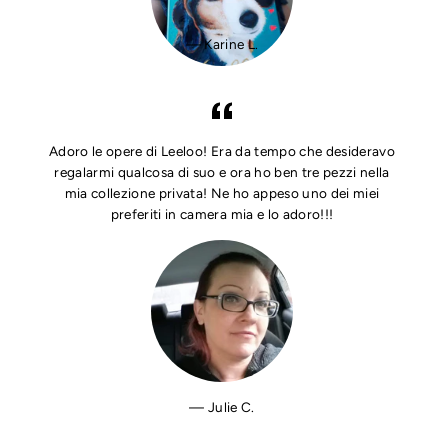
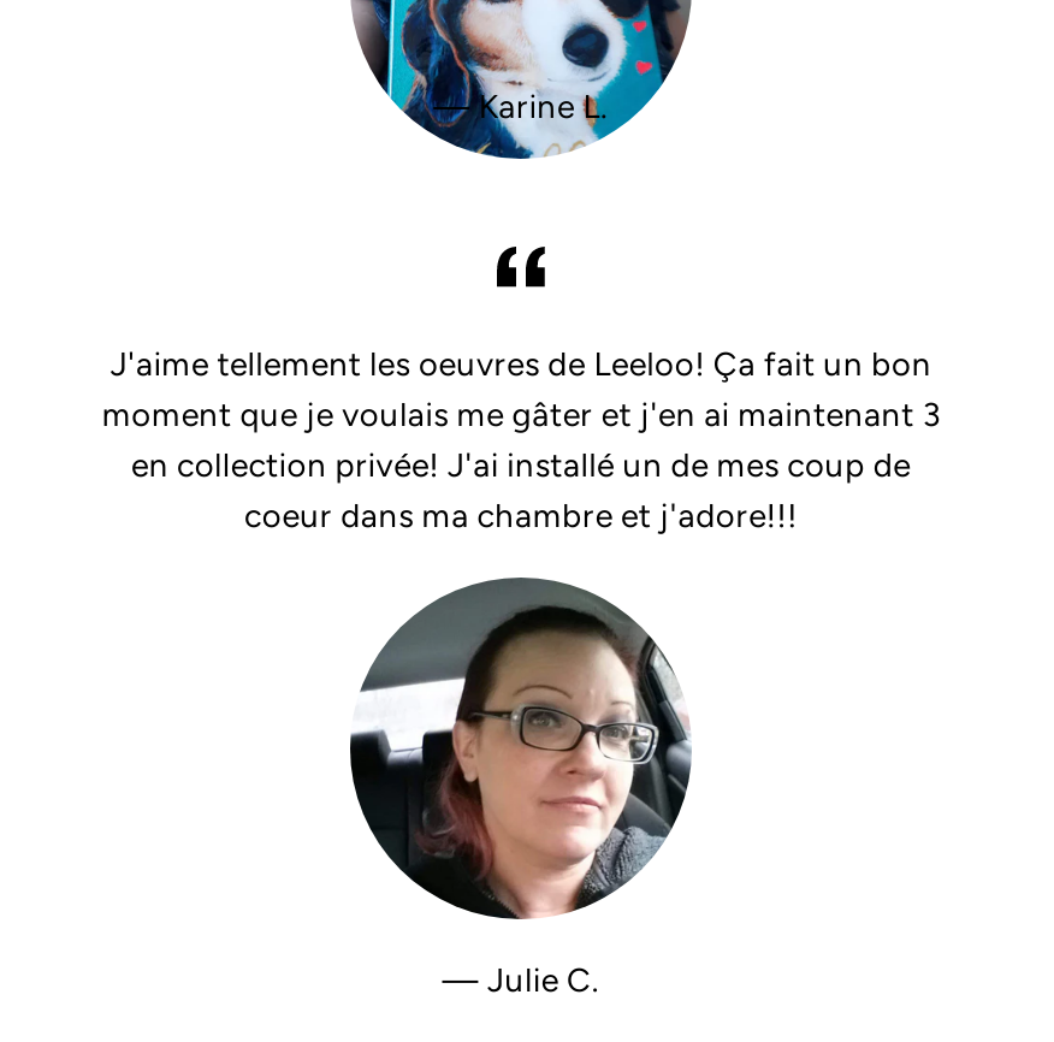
[49,143,395,222] Adoro le opere di Leeloo! Era da tempo che desideravo | regalarmi qualcosa di suo e ora ho ben tre pezzi nella | mia collezione privata! Ne ho appeso uno dei miei | preferiti in camera mia e lo adoro!!! -> [102,344,940,534] J'aime tellement les oeuvres de Leeloo! Ça fait un bon | moment que je voulais me gâter et j'en ai maintenant 3 | en collection privée! J'ai installé un de mes coup de | coeur dans ma chambre et j'adore!!!

